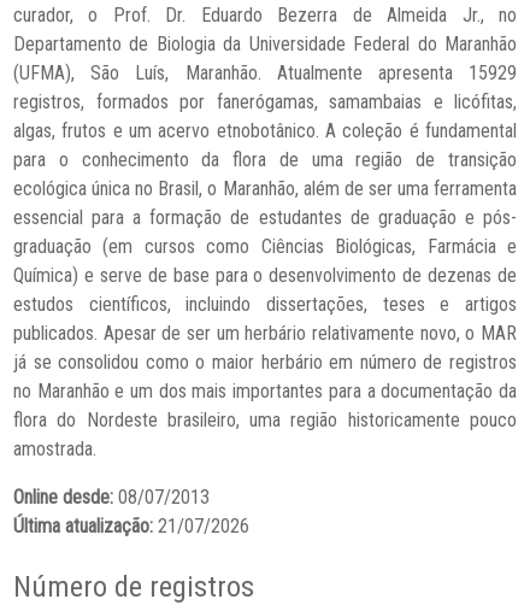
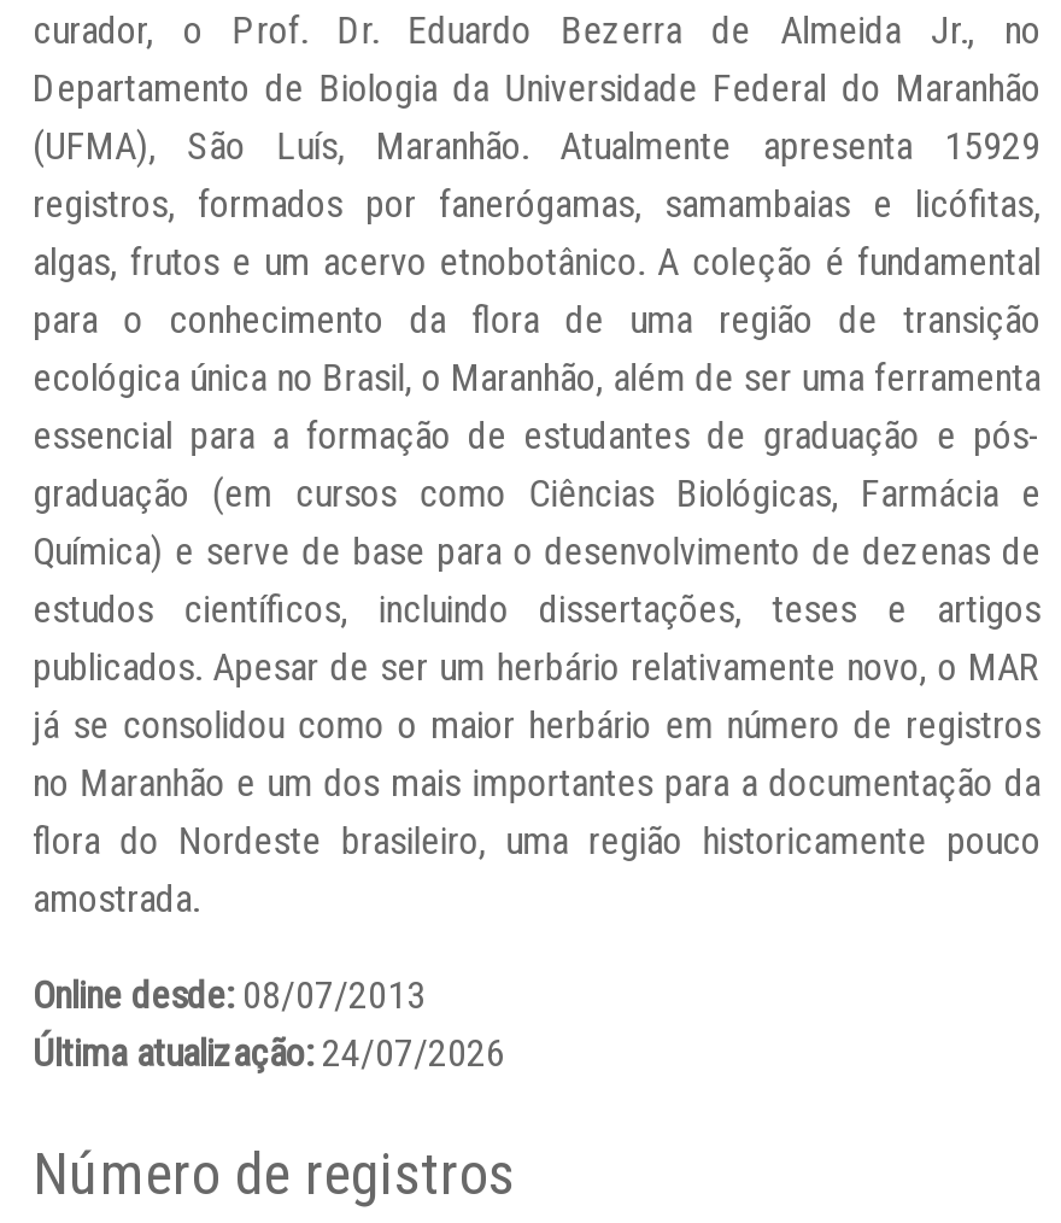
[13,515,249,537] Última atualização: 21/07/2026 -> [33,1030,505,1076] Última atualização: 24/07/2026

